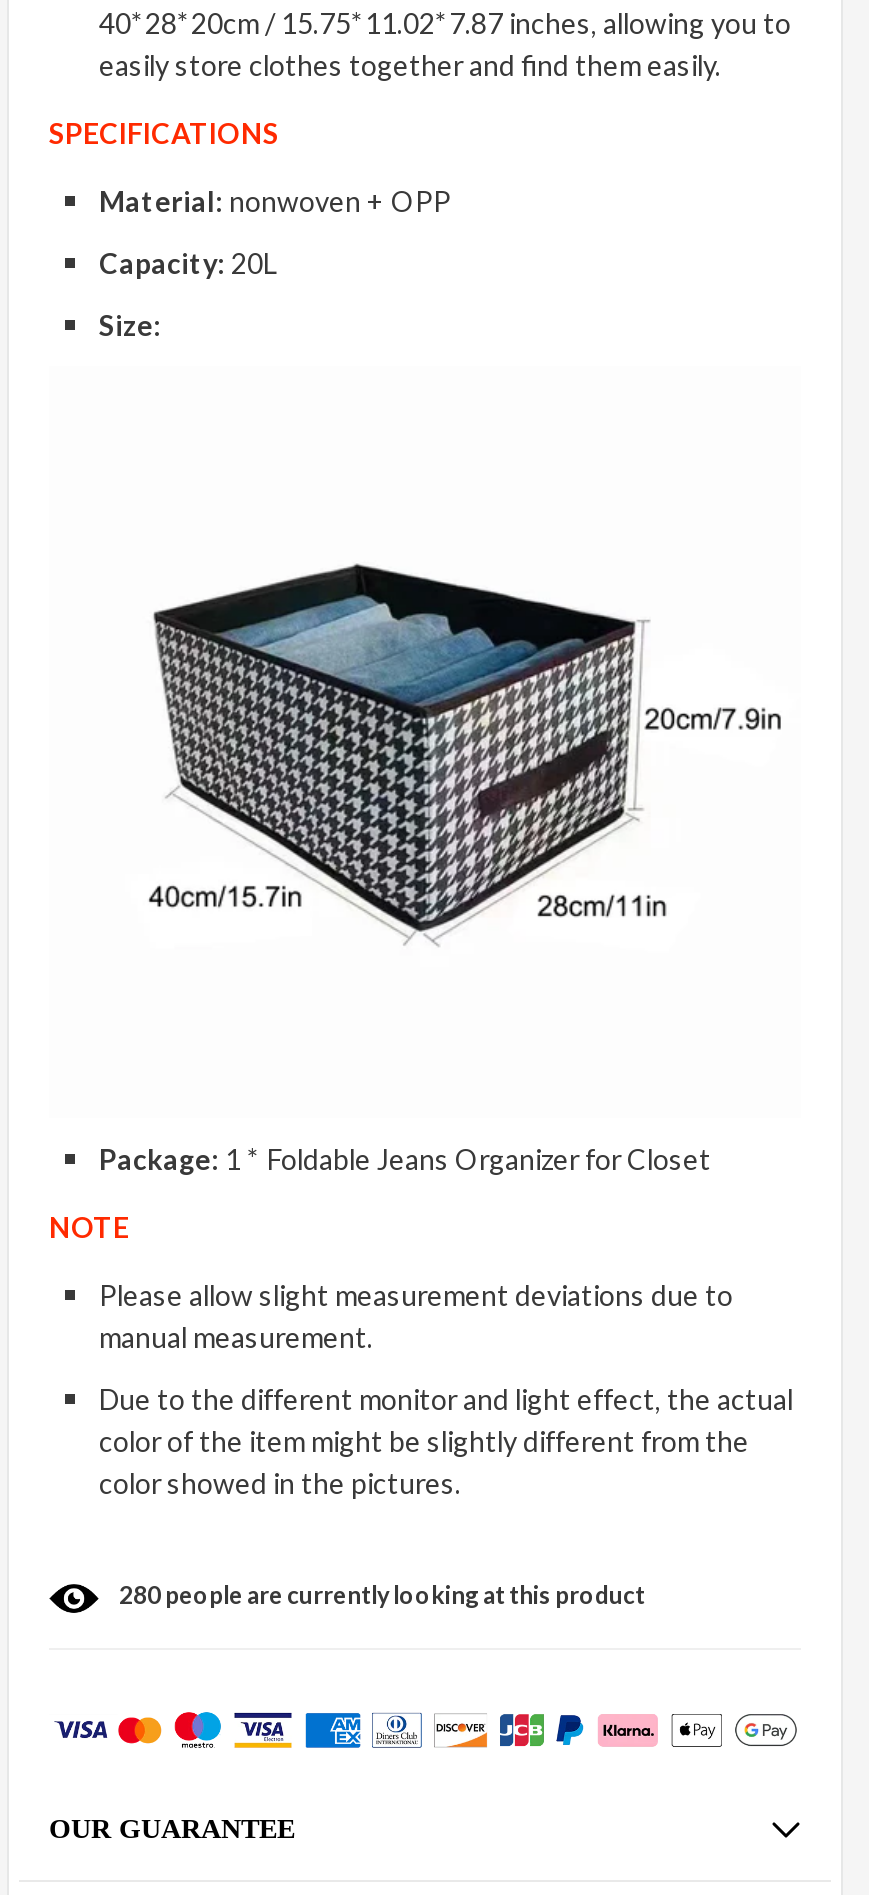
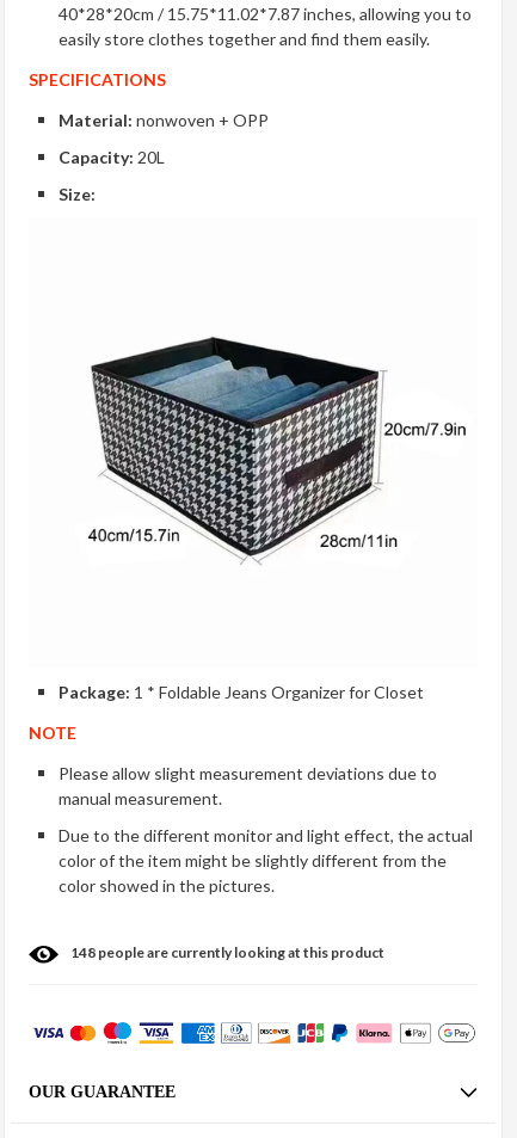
[119,1580,645,1610] 280 people are currently looking at this product -> [70,943,384,961] 148 people are currently looking at this product

